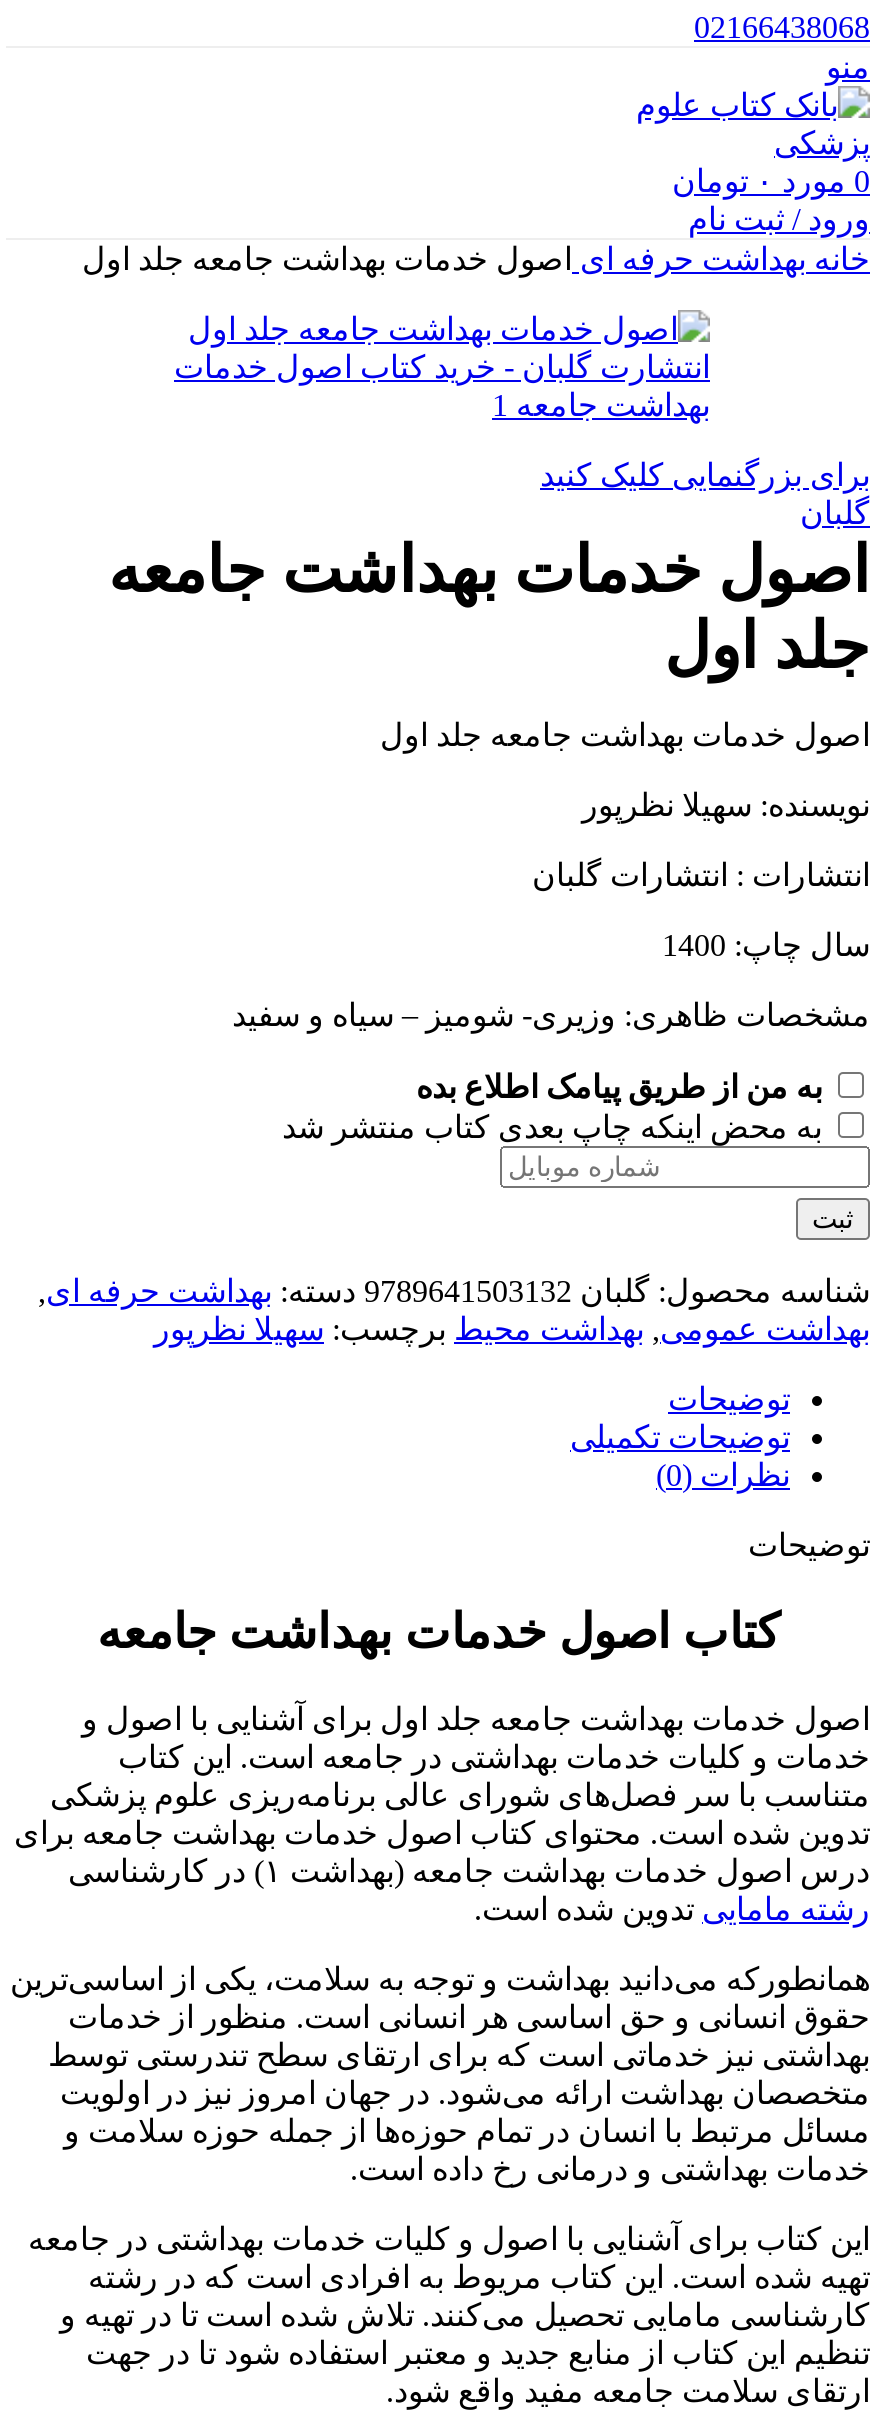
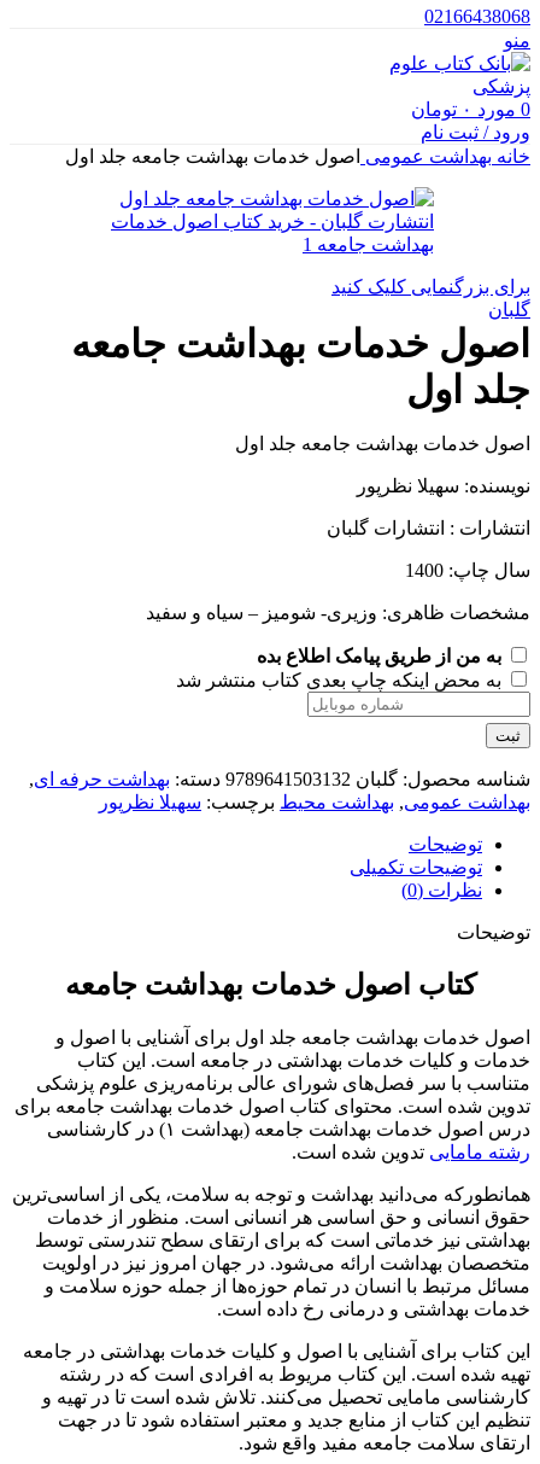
[82,242,870,276] خانه بهداشت حرفه ای اصول خدمات بهداشت جامعه جلد اول -> [65,146,530,167] خانه بهداشت عمومی اصول خدمات بهداشت جامعه جلد اول

